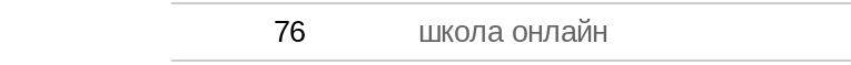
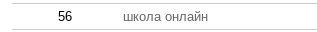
[274,15,305,48] 76 -> [58,9,72,24] 56

